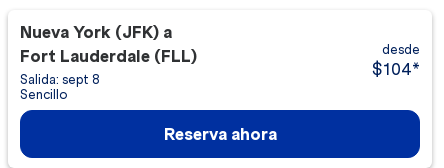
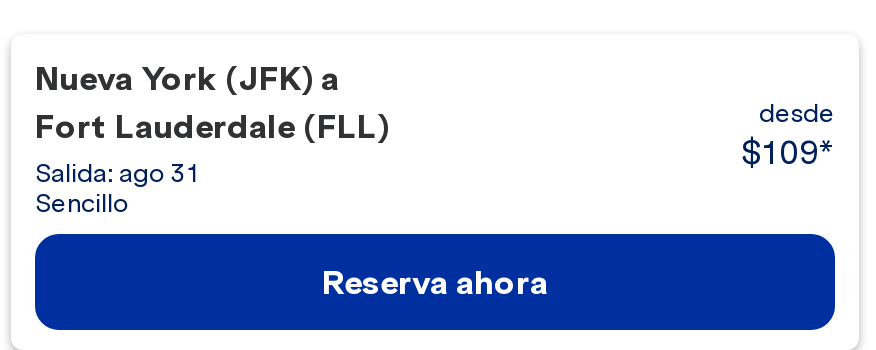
[372,58,420,78] $104* -> [741,131,835,171] $109*
[20,72,100,87] Salida: sept 8 -> [35,158,199,188] Salida: ago 31

